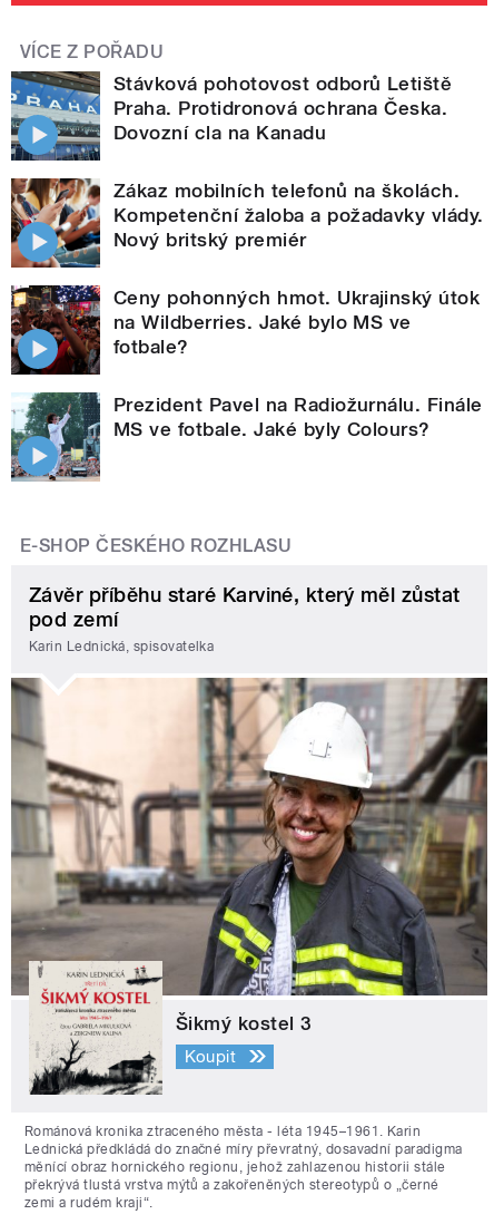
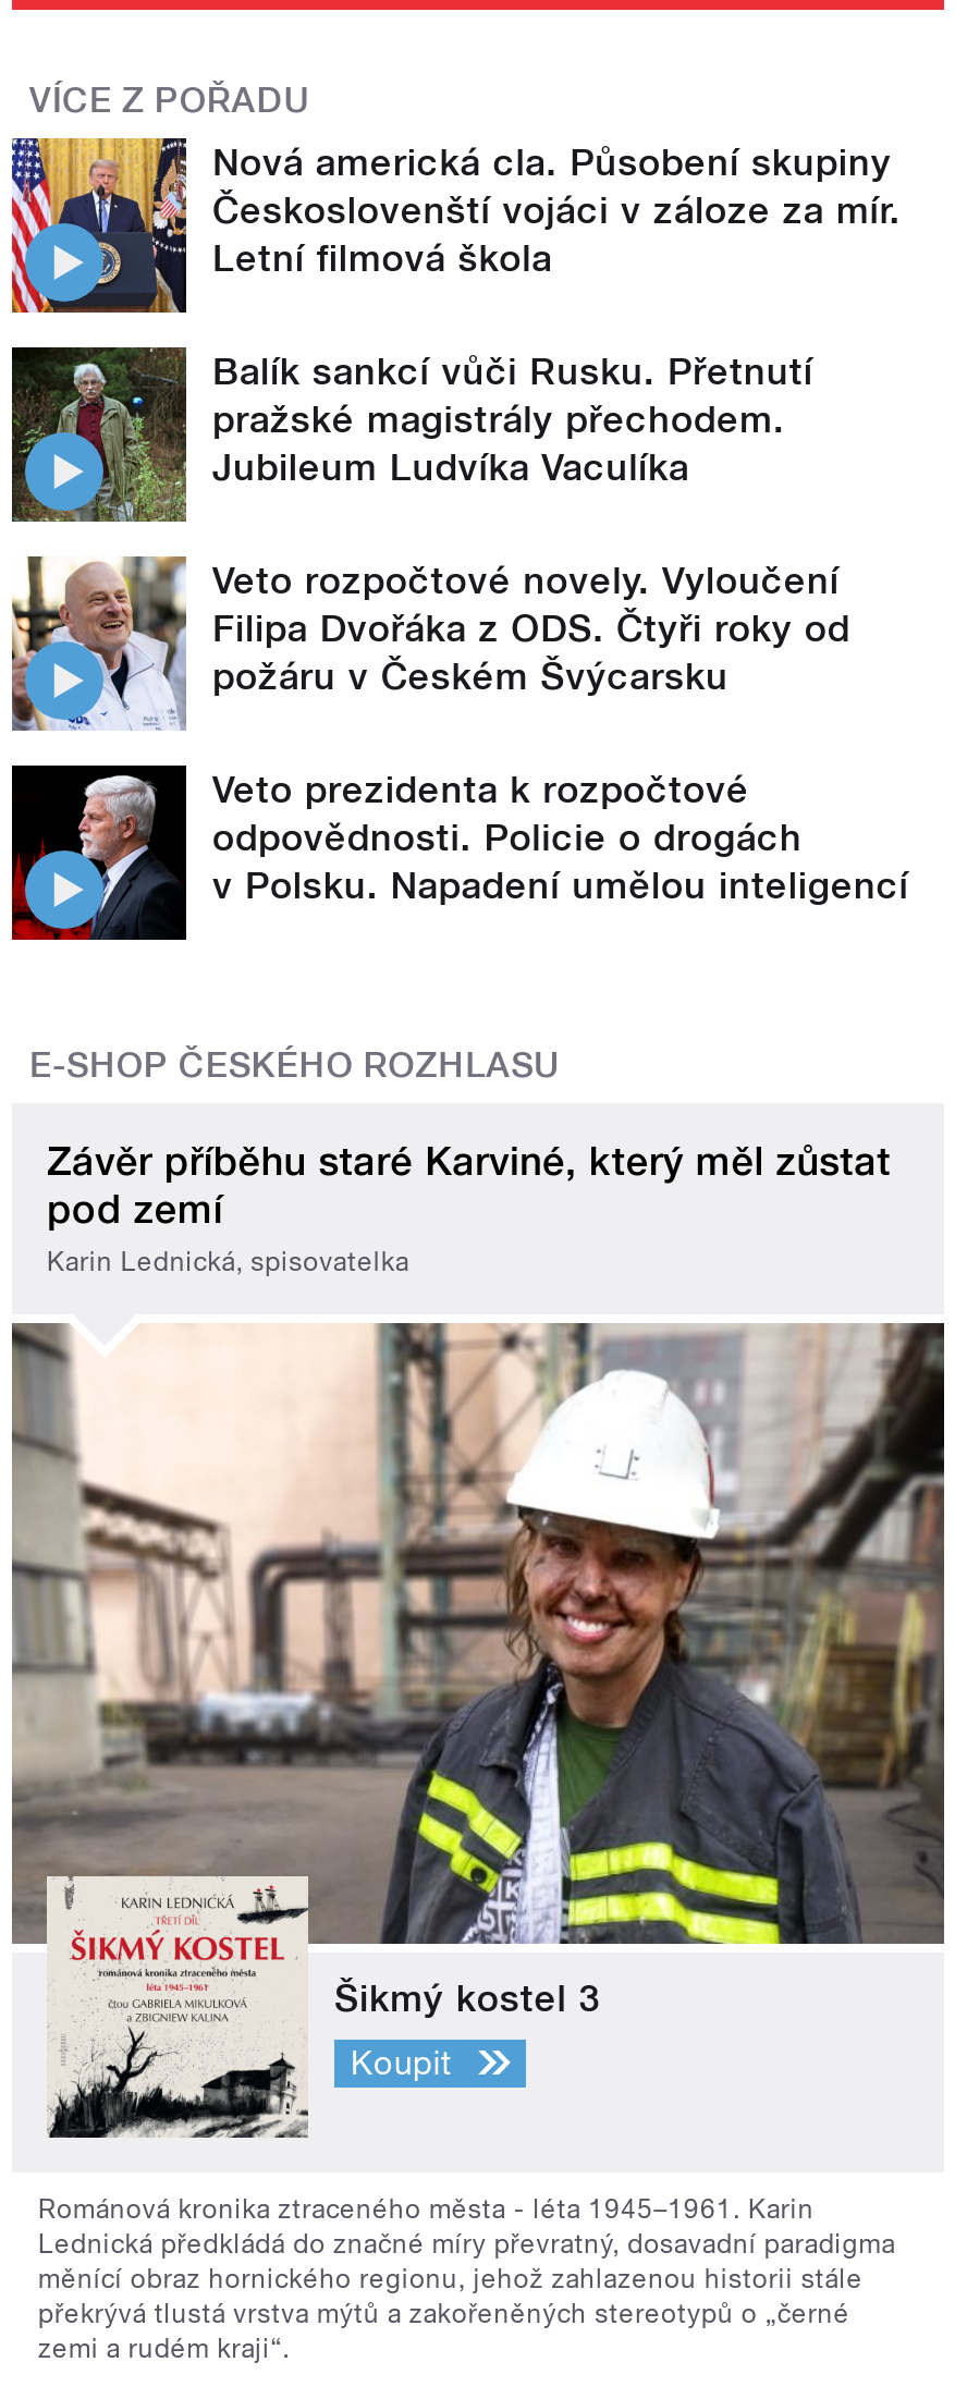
[10,70,452,162] [image] | Stávková pohotovost odborů Letiště | Praha. Protidronová ochrana Česka. | Dovozní cla na Kanadu -> [10,136,901,315] [image] | Nová americká cla. Působení skupiny | Českoslovenští vojáci v záloze za mír. | Letní filmová škola
[10,177,484,269] [image] | Zákaz mobilních telefonů na školách. | Kompetenční žaloba a požadavky vlády. | Nový britský premiér -> [10,345,813,524] [image] | Balík sankcí vůči Rusku. Přetnutí | pražské magistrály přechodem. | Jubileum Ludvíka Vaculíka
[10,284,480,376] [image] | Ceny pohonných hmot. Ukrajinský útok | na Wildberries. Jaké bylo MS ve | fotbale? -> [12,554,850,733] [image] | Veto rozpočtové novely. Vyloučení | Filipa Dvořáka z ODS. Čtyři roky od | požáru v Českém Švýcarsku
[10,391,483,482] [image] | Prezident Pavel na Radiožurnálu. Finále | MS ve fotbale. Jaké byly Colours? -> [10,763,909,942] [image] | Veto prezidenta k rozpočtové | odpovědnosti. Policie o drogách | v Polsku. Napadení umělou inteligencí

